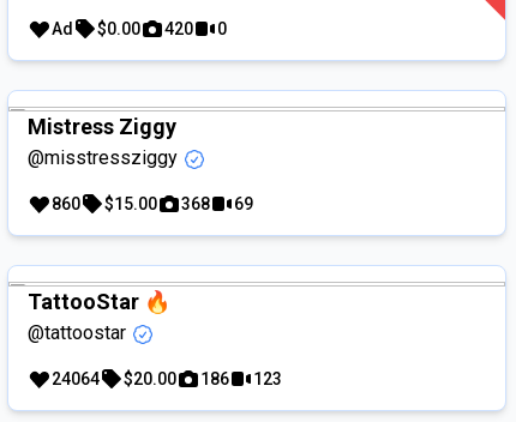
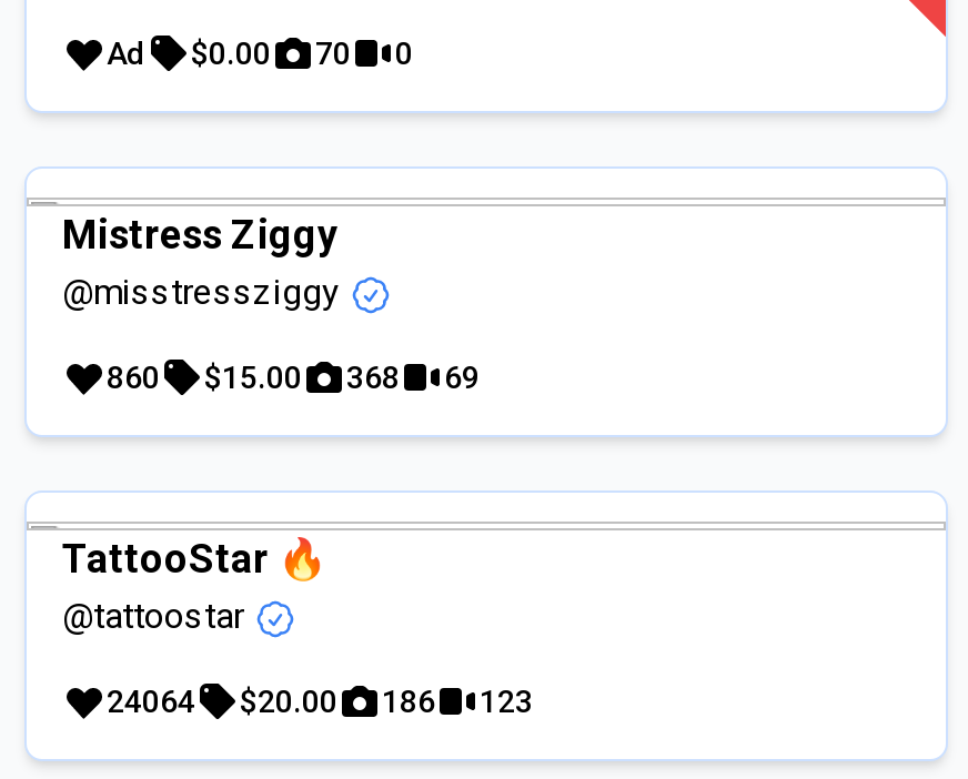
[52,19,227,38] Ad $0.00 420 0 -> [107,36,413,71] Ad $0.00 70 0

